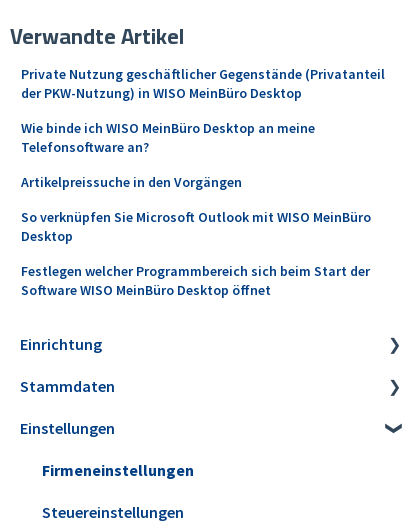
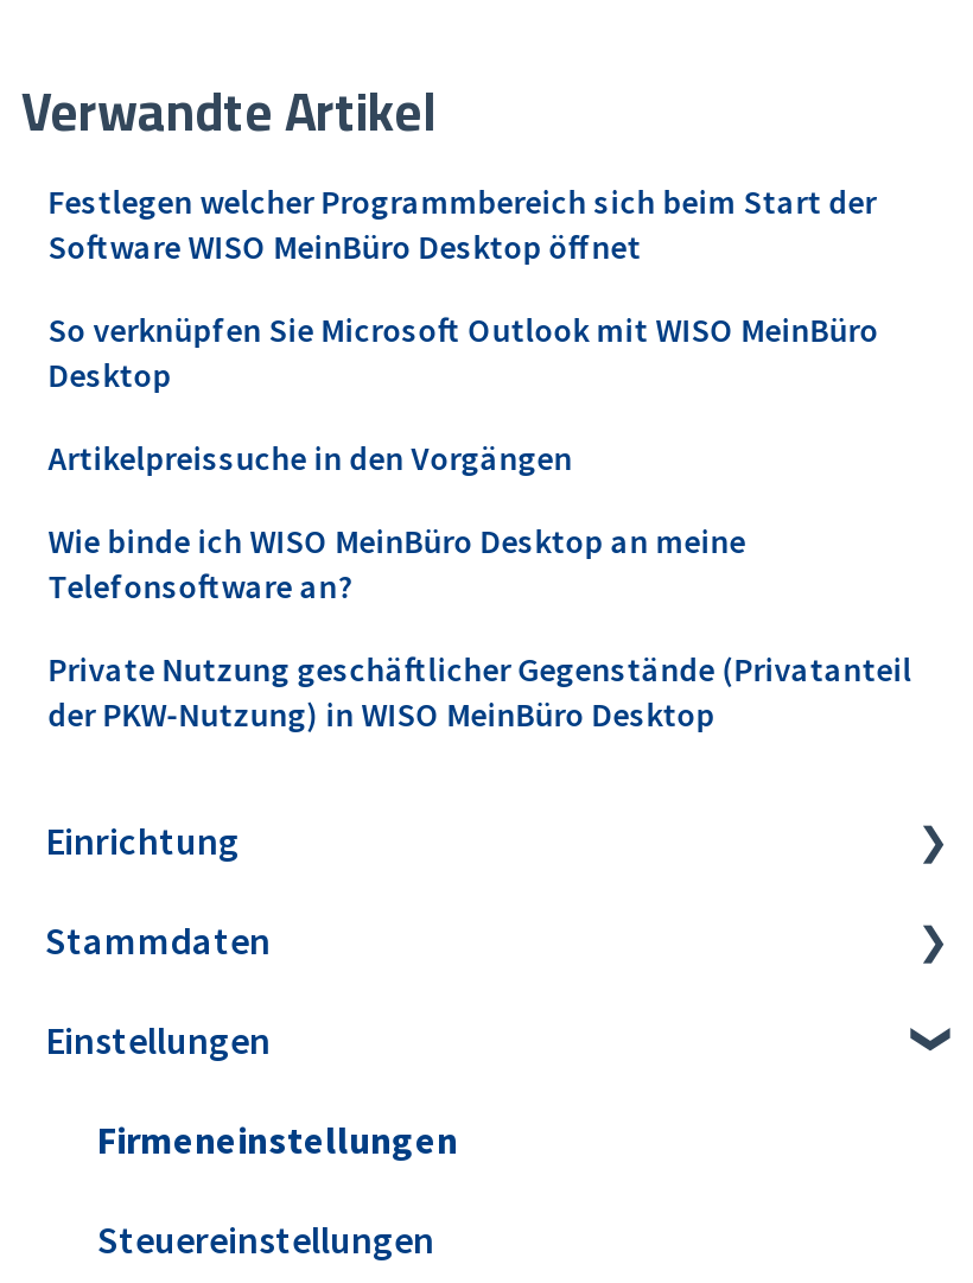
moved [21,65,385,102] -> [48,649,912,736]: Private Nutzung geschäftlicher Gegenstände (Privatanteil | der PKW-Nutzung) in WISO MeinBüro Desktop
moved [21,119,371,299] -> [48,181,879,608]: Wie binde ich WISO MeinBüro Desktop an meine | Telefonsoftware an? | Artikelpreissuche in den Vorgängen | So verknüpfen Sie Microsoft Outlook mit WISO MeinBüro | Desktop | Festlegen welcher Programmbereich sich beim Start der | Software WISO MeinBüro Desktop öffnet

